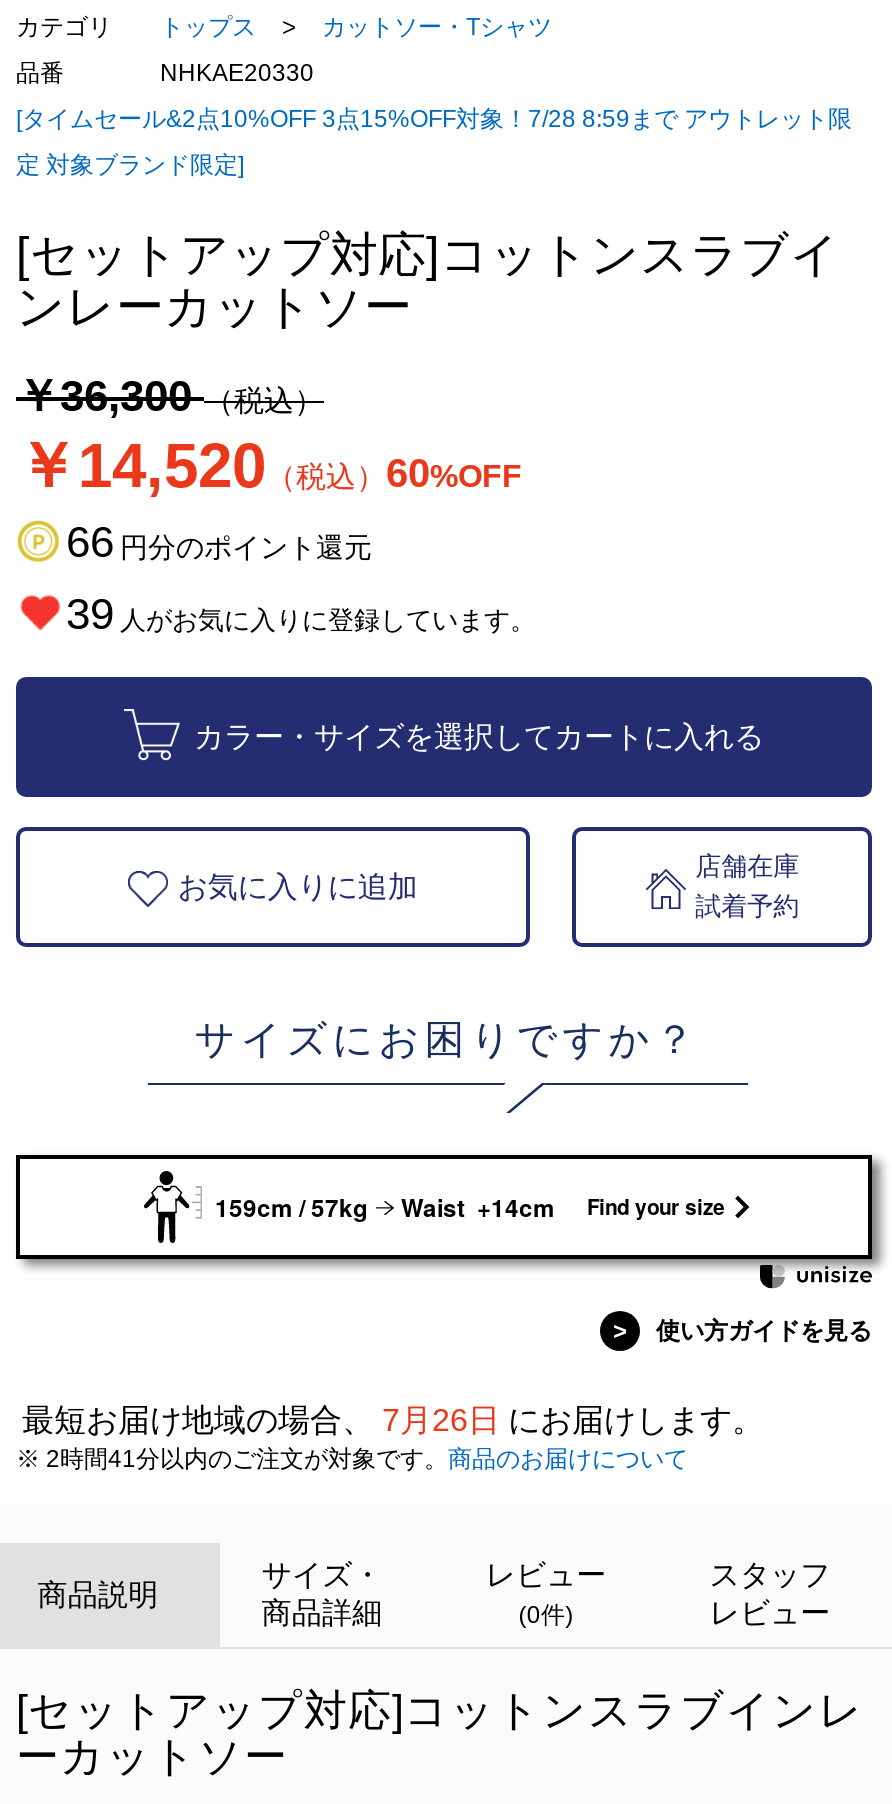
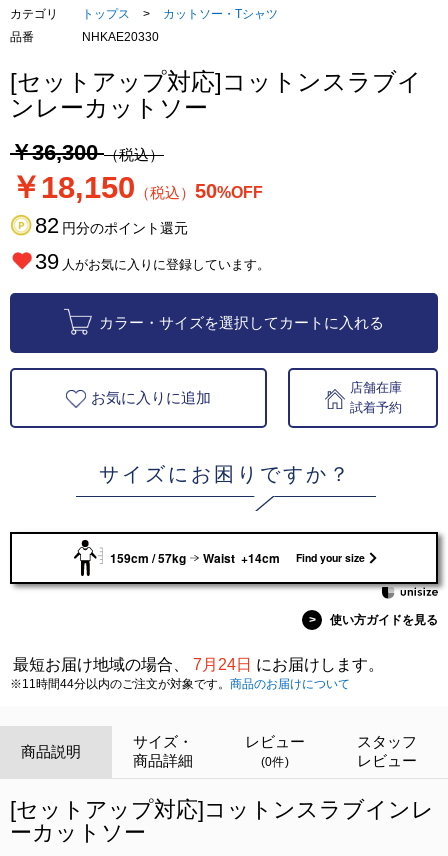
[16,105,852,179] [タイムセール&2点10%OFF 3点15%OFF対象！7/28 8:59まで アウトレット限 | 定 対象ブランド限定] -> none
[16,431,522,501] ￥14,520（税込）60%OFF -> [10,170,263,205] ￥18,150（税込）50%OFF
[66,517,372,567] 66 円分のポイント還元 -> [35,213,188,238] 82 円分のポイント還元
[16,1403,764,1473] 最短お届け地域の場合、7月26日にお届けします。 | ※ 2時間41分以内のご注文が対象です。商品のお届けについて -> [10,656,384,691] 最短お届け地域の場合、7月24日にお届けします。 | ※11時間44分以内のご注文が対象です。商品のお届けについて

